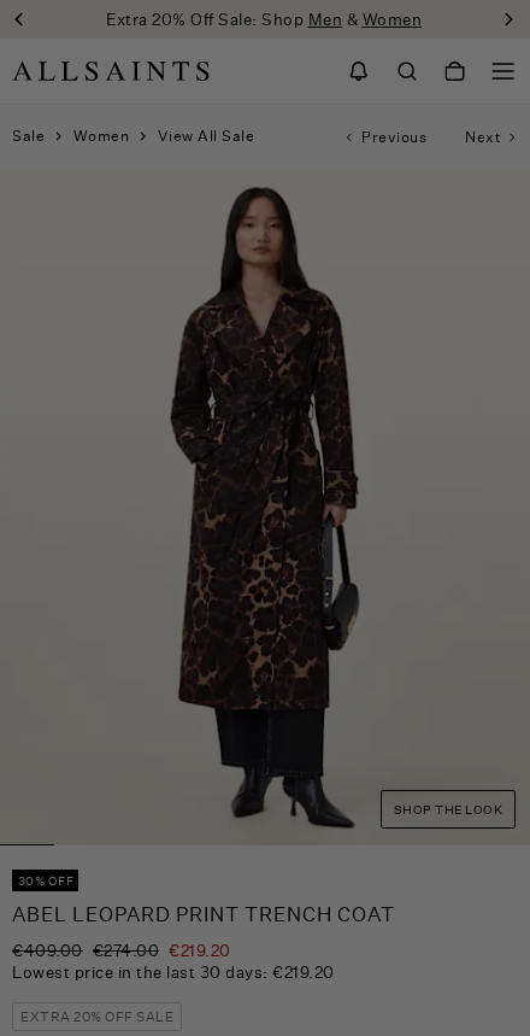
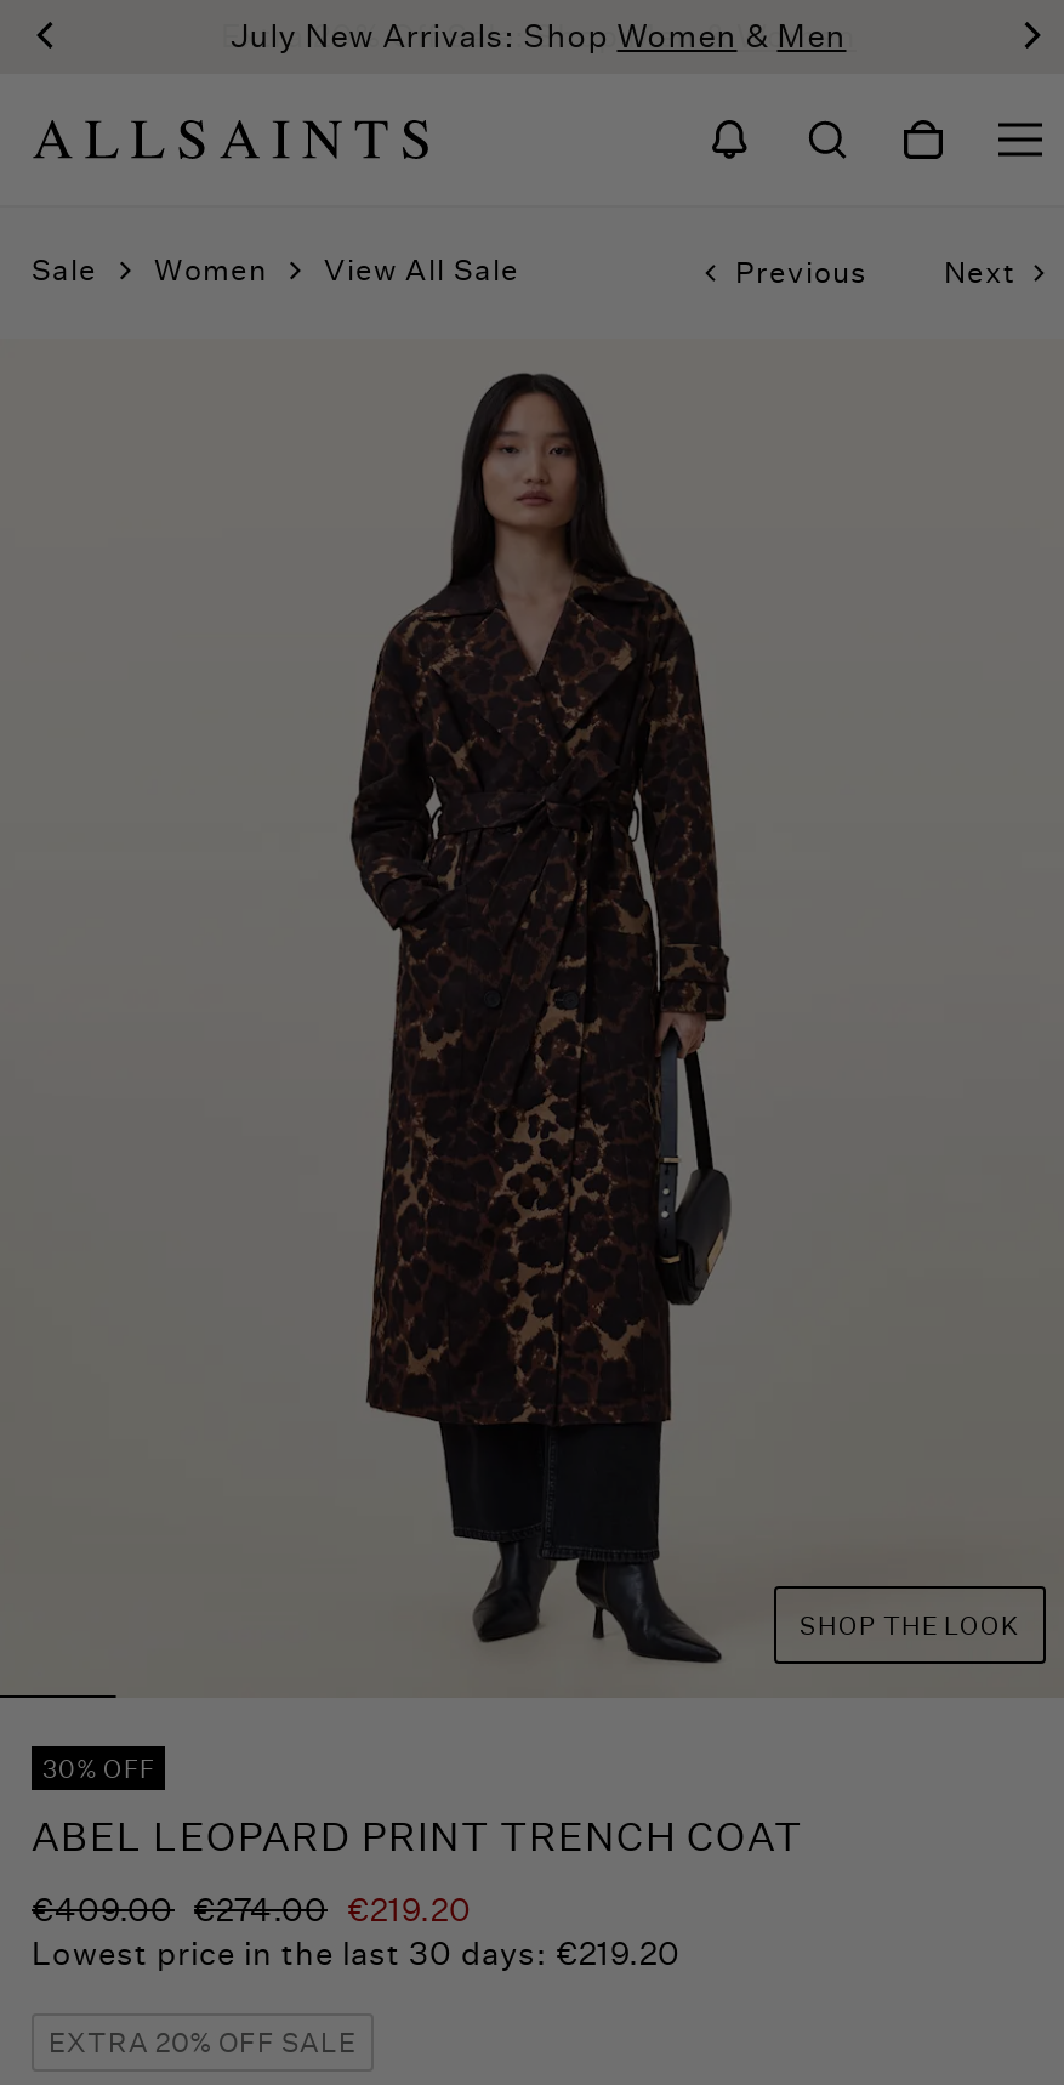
[106,10,422,29] Extra 20% Off Sale: Shop Men & Women -> [231,16,846,55] July New Arrivals: Shop Women & Men

